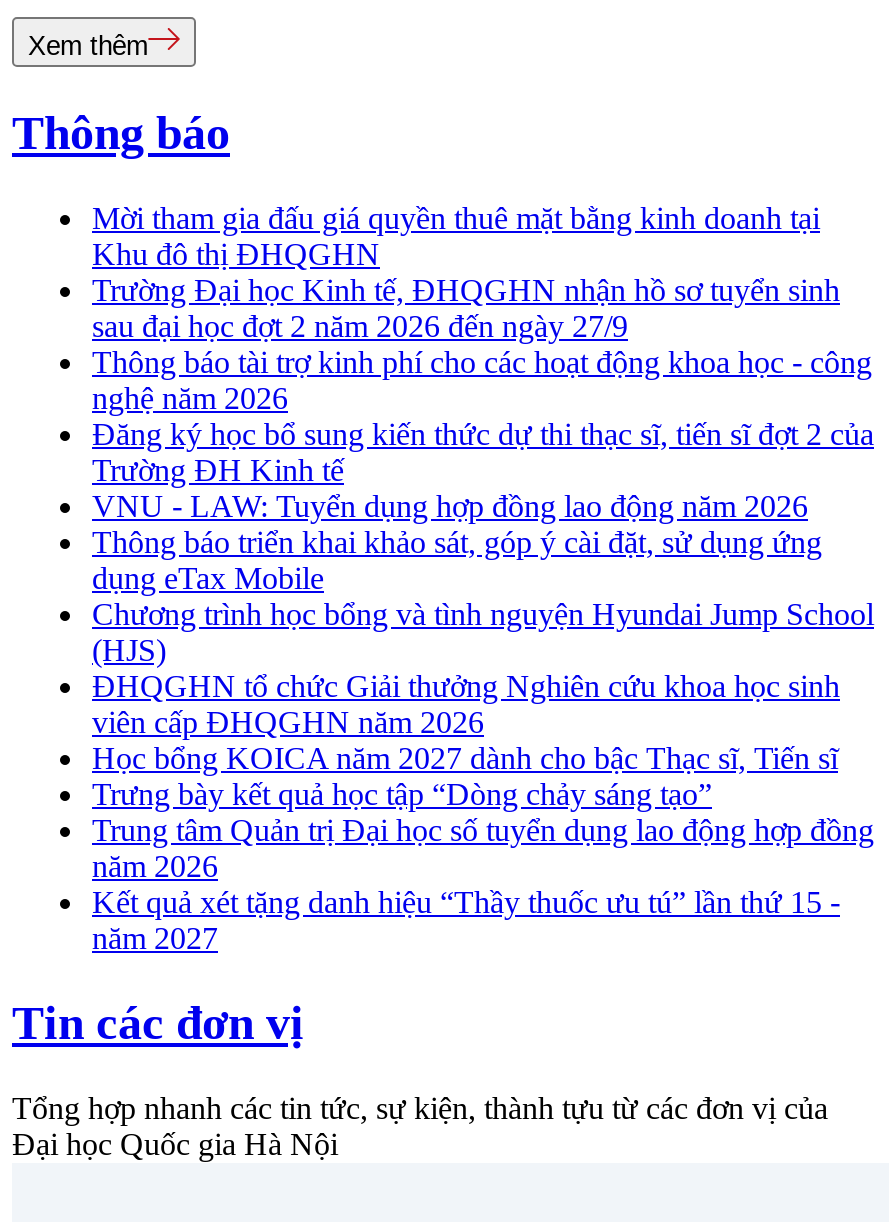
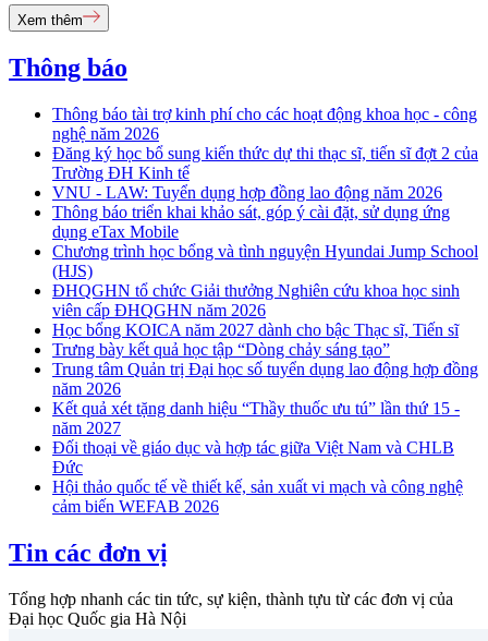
[92,201,840,343] Mời tham gia đấu giá quyền thuê mặt bằng kinh doanh tại | Khu đô thị ĐHQGHN | Trường Đại học Kinh tế, ĐHQGHN nhận hồ sơ tuyển sinh | sau đại học đợt 2 năm 2026 đến ngày 27/9 -> none
moved [92,345,874,955] -> [52,105,478,437]: Thông báo tài trợ kinh phí cho các hoạt động khoa học - công | nghệ năm 2026 | Đăng ký học bổ sung kiến thức dự thi thạc sĩ, tiến sĩ đợt 2 của | ... | Kết quả xét tặng danh hiệu “Thầy thuốc ưu tú” lần thứ 15 - | năm 2027
none -> [52,438,463,516] Đối thoại về giáo dục và hợp tác giữa Việt Nam và CHLB | Đức | Hội thảo quốc tế về thiết kế, sản xuất vi mạch và công nghệ | cảm biến WEFAB 2026

